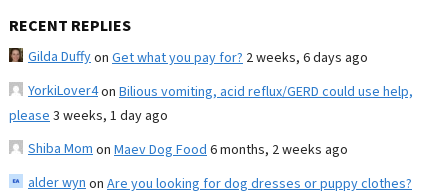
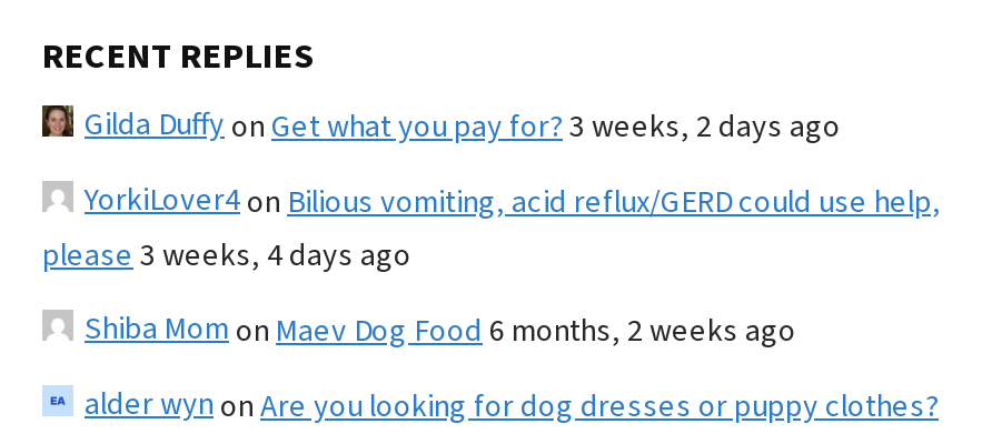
[28,47,368,68] Gilda Duffyon Get what you pay for? 2 weeks, 6 days ago -> [85,103,841,149] Gilda Duffyon Get what you pay for? 3 weeks, 2 days ago
[9,106,168,126] please 3 weeks, 1 day ago -> [42,234,411,278] please 3 weeks, 4 days ago

